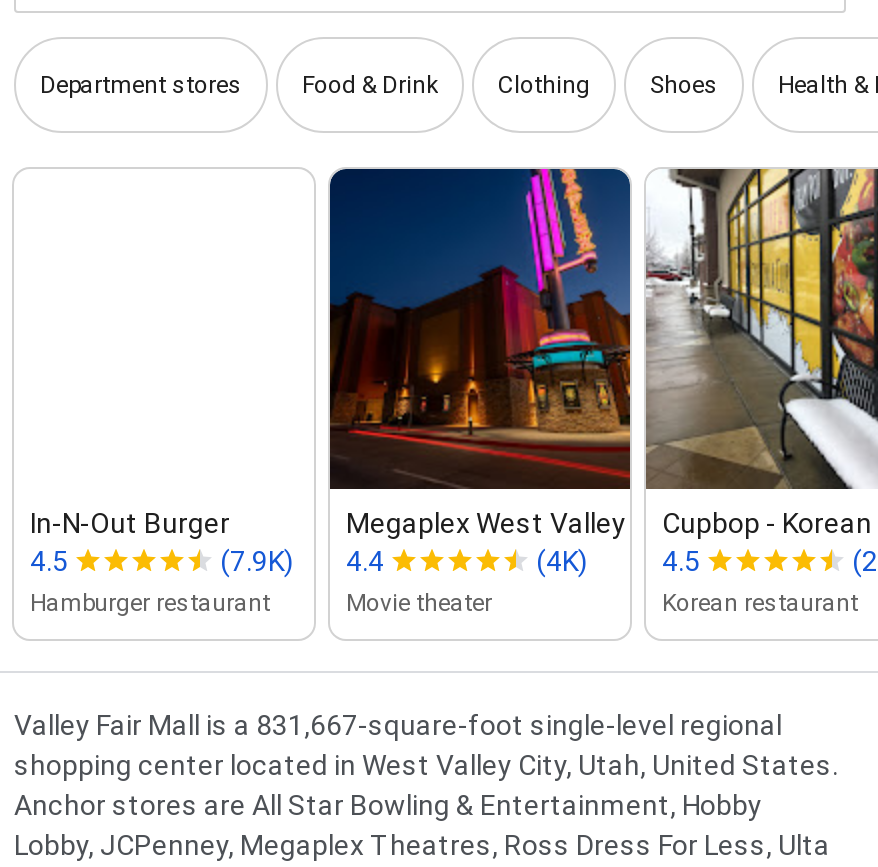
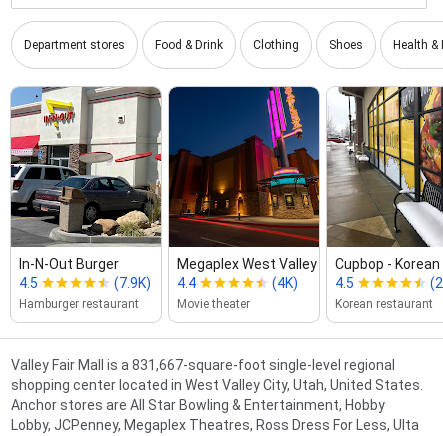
none -> [10,86,162,248] [image]

